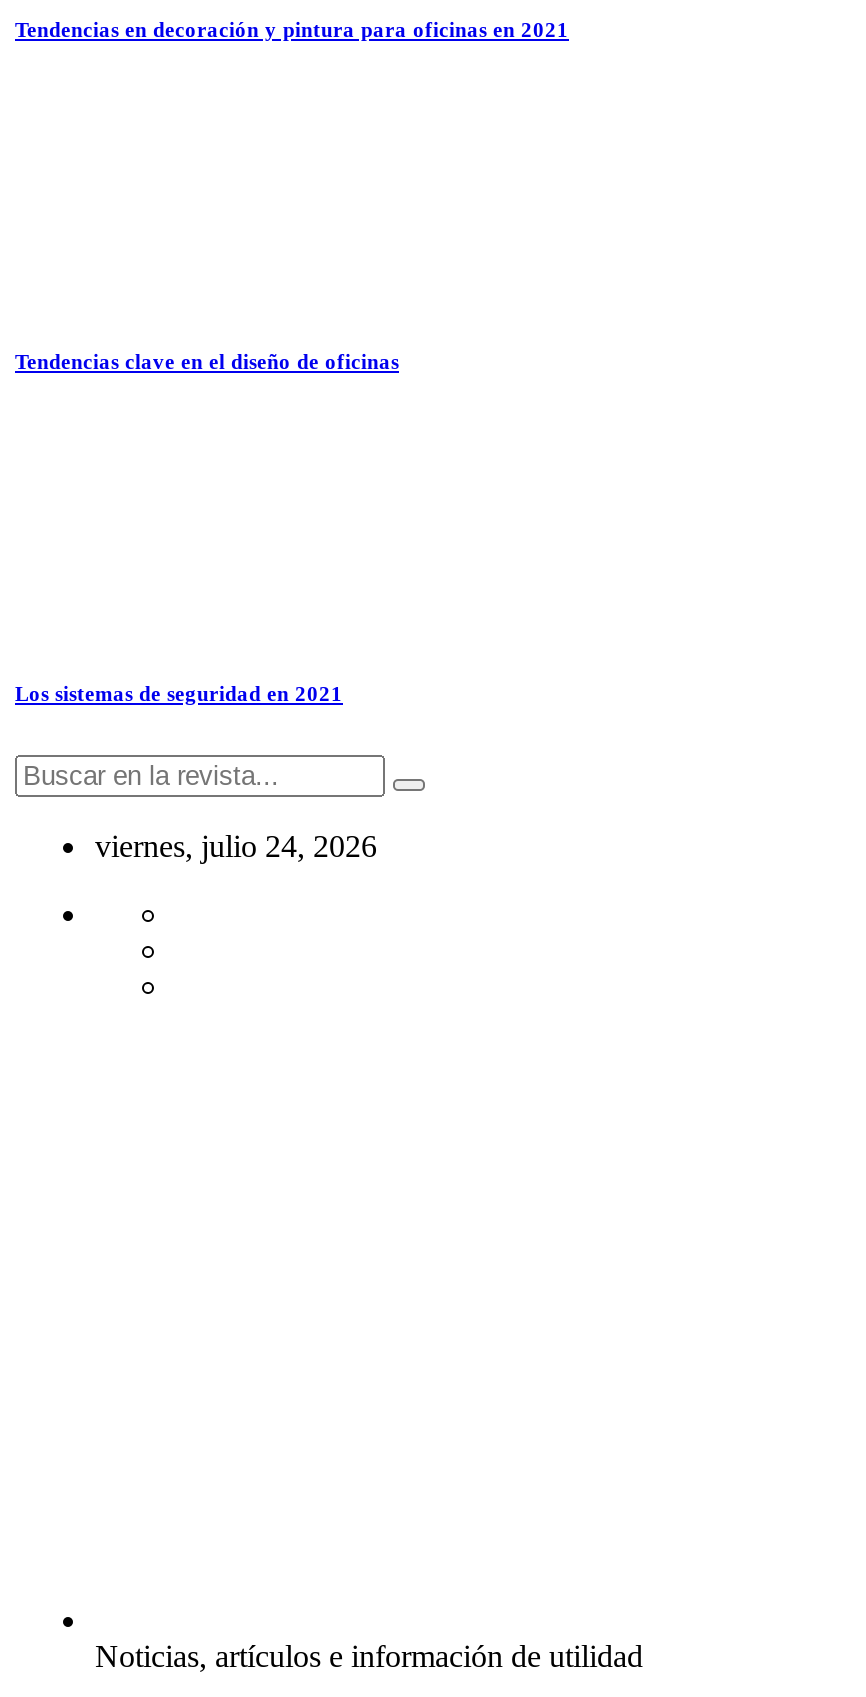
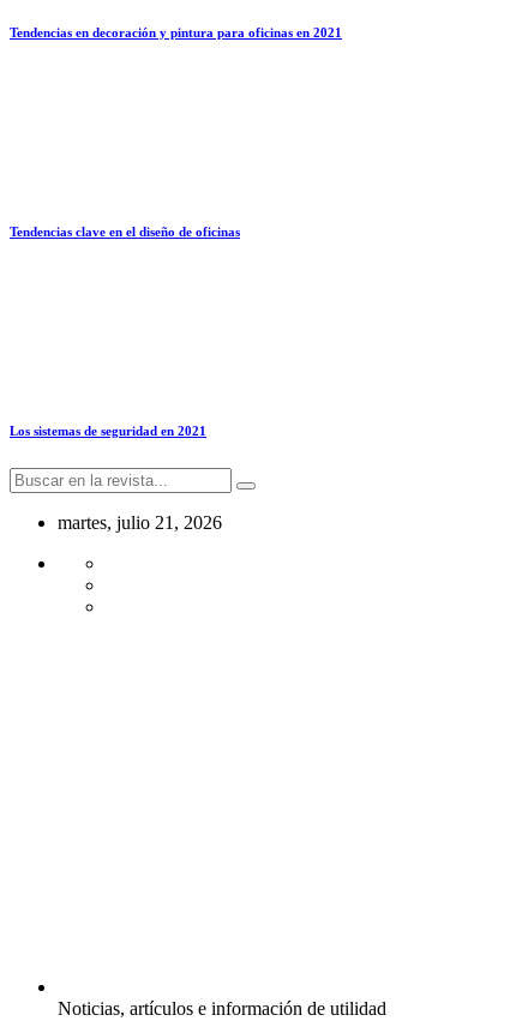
[95,829,377,863] viernes, julio 24, 2026 -> [58,513,222,533] martes, julio 21, 2026

